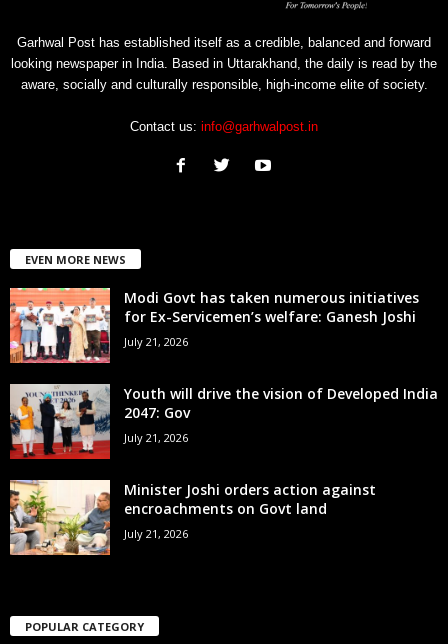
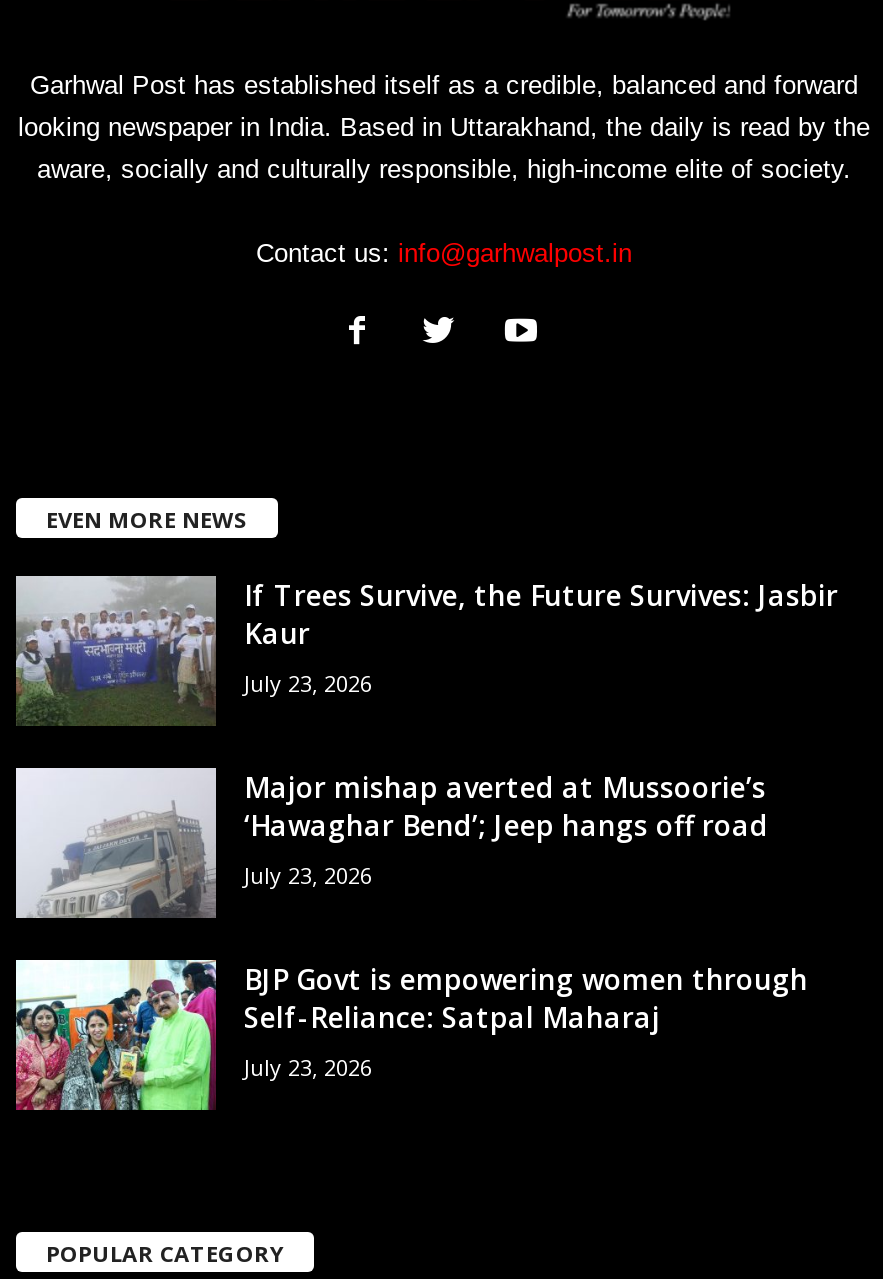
[9,288,419,364] [image] | Modi Govt has taken numerous initiatives | for Ex-Servicemen’s welfare: Ganesh Joshi | July 21, 2026 -> [14,576,838,726] [image] | If Trees Survive, the Future Survives: Jasbir | Kaur | July 23, 2026
[9,384,438,460] [image] | Youth will drive the vision of Developed India | 2047: Gov | July 21, 2026 -> [14,768,768,920] [image] | Major mishap averted at Mussoorie’s | ‘Hawaghar Bend’; Jeep hangs off road | July 23, 2026
[9,479,376,556] [image] | Minister Joshi orders action against | encroachments on Govt land | July 21, 2026 -> [14,958,808,1112] [image] | BJP Govt is empowering women through | Self-Reliance: Satpal Maharaj | July 23, 2026

